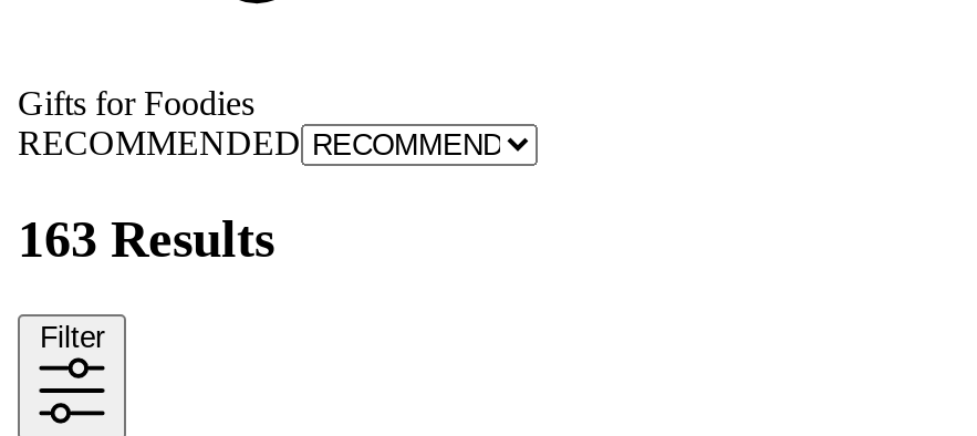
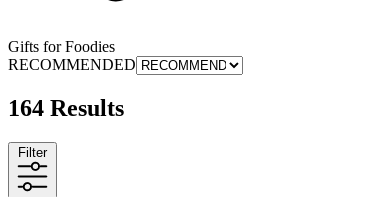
[18,210,274,267] 163 Results -> [8,95,124,121] 164 Results

